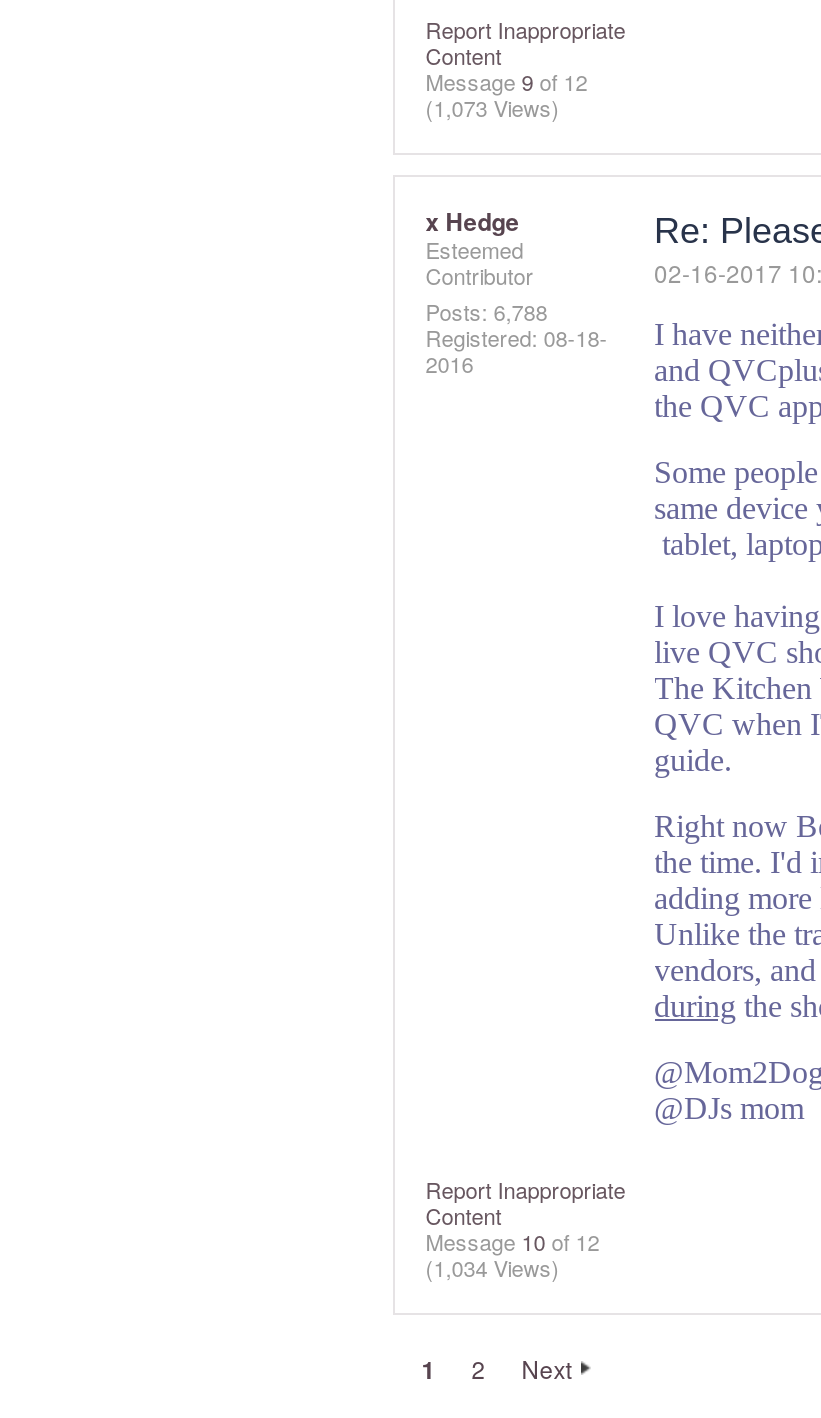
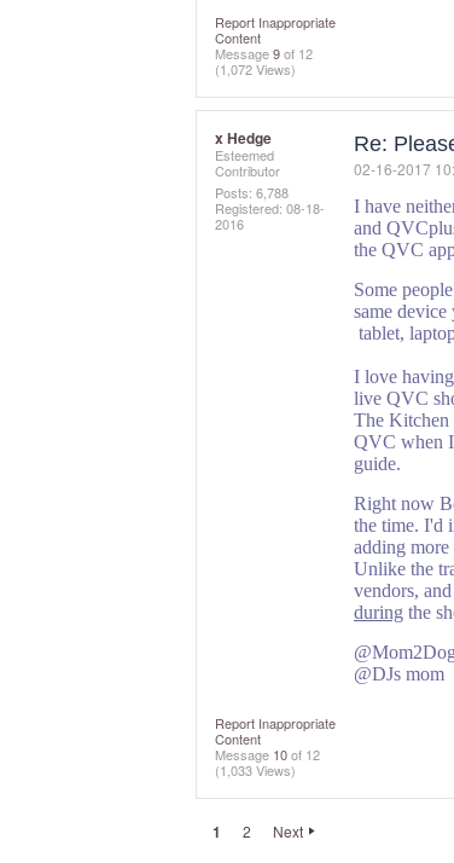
[425,92,559,124] (1,073 Views) -> [215,60,296,79] (1,072 Views)
[425,1252,559,1284] (1,034 Views) -> [215,761,296,780] (1,033 Views)

